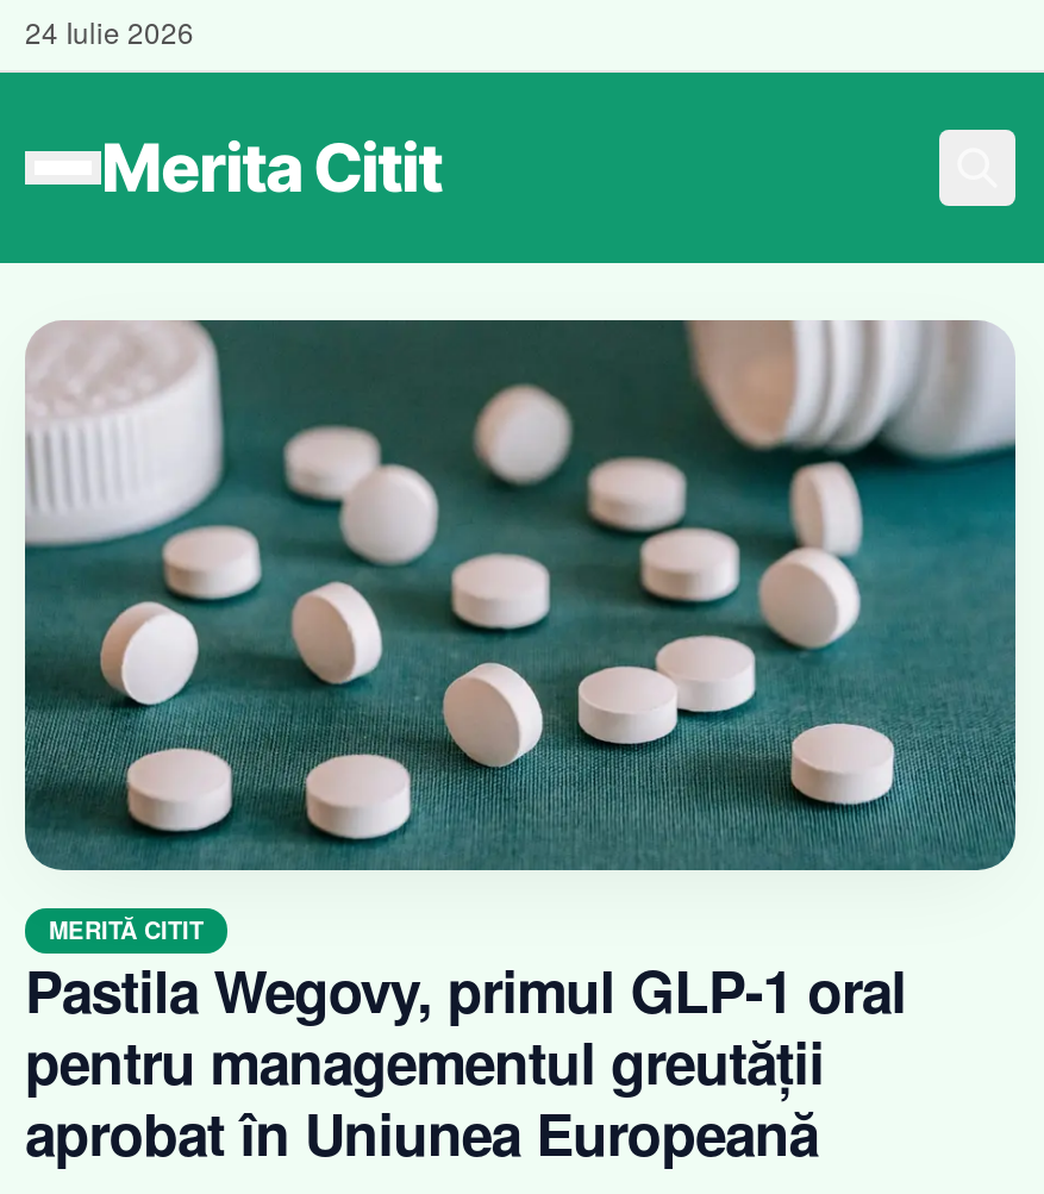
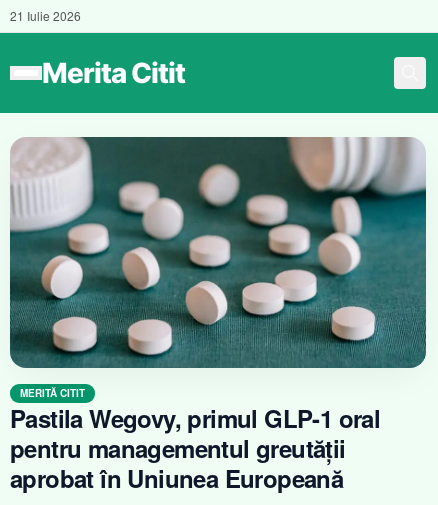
[25,11,194,51] 24 Iulie 2026 -> [10,7,81,24] 21 Iulie 2026

